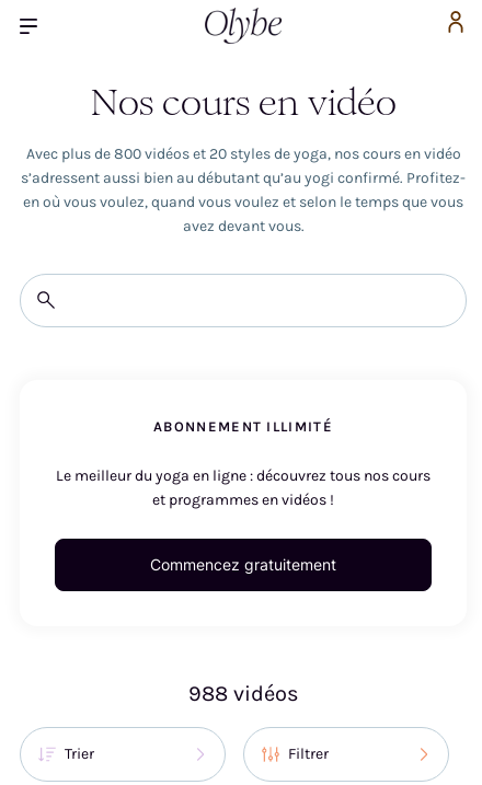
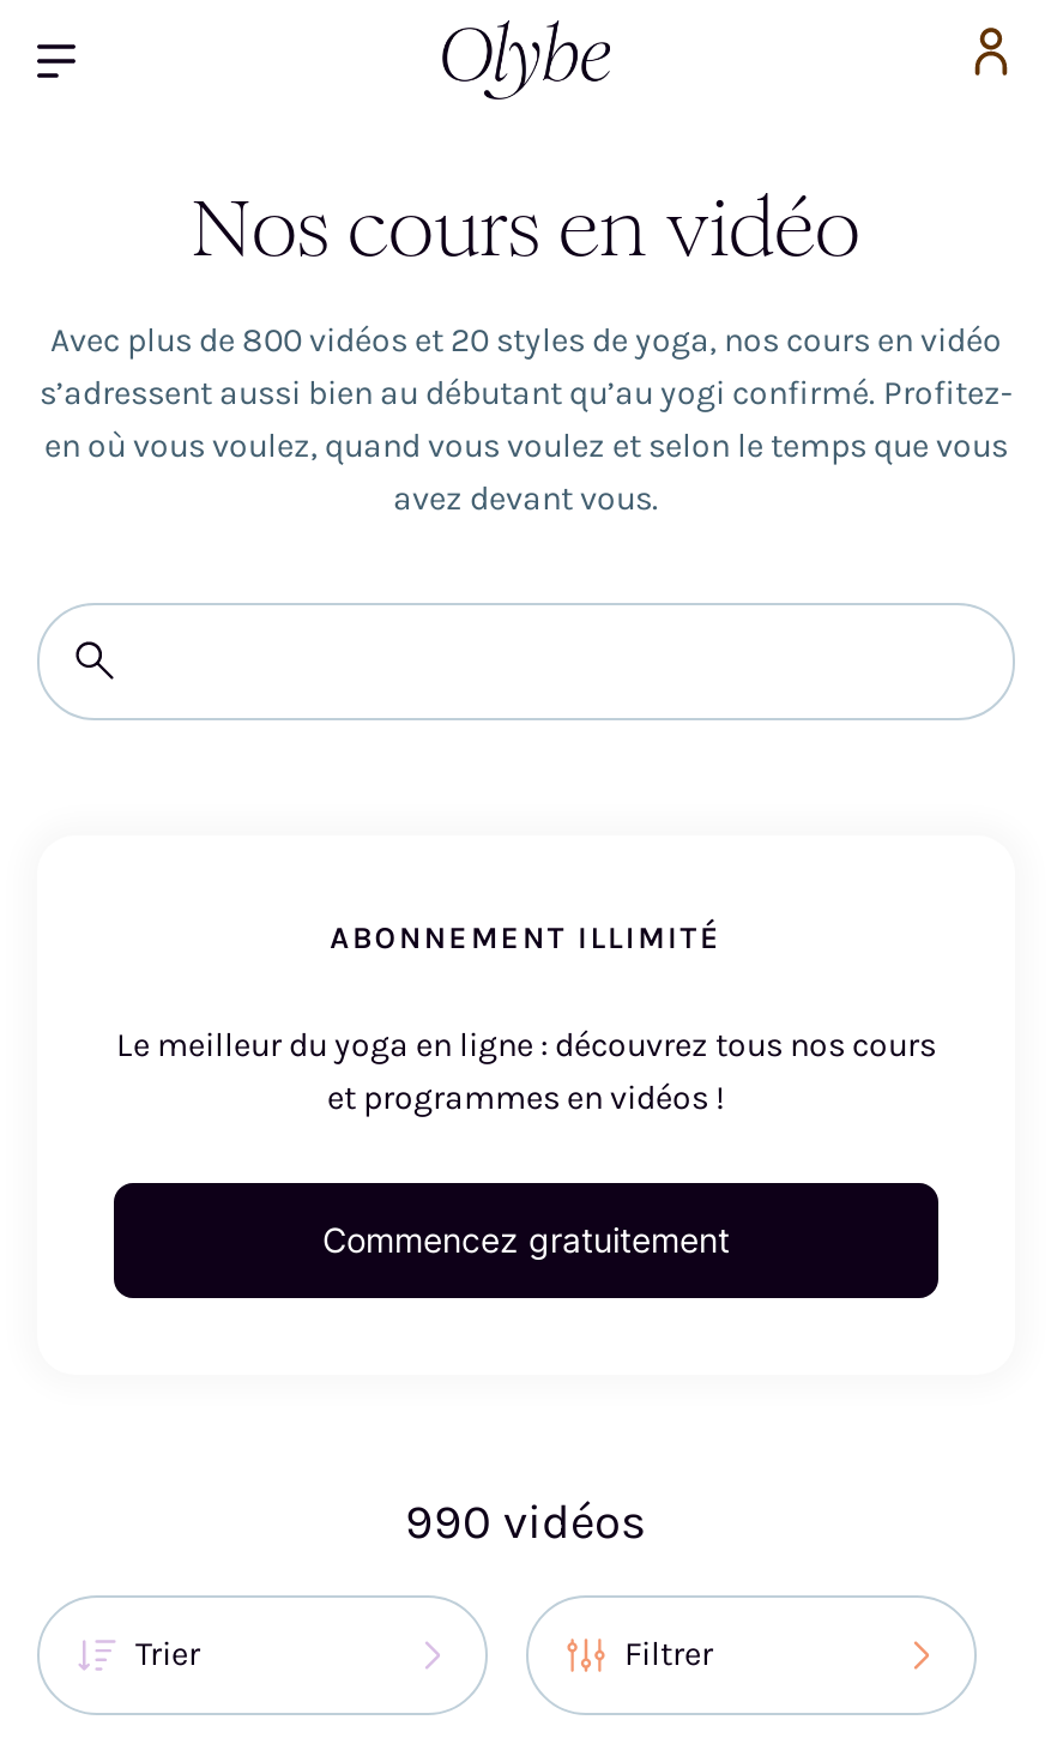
[188,681,299,706] 988 vidéos -> [405,1495,647,1550] 990 vidéos

